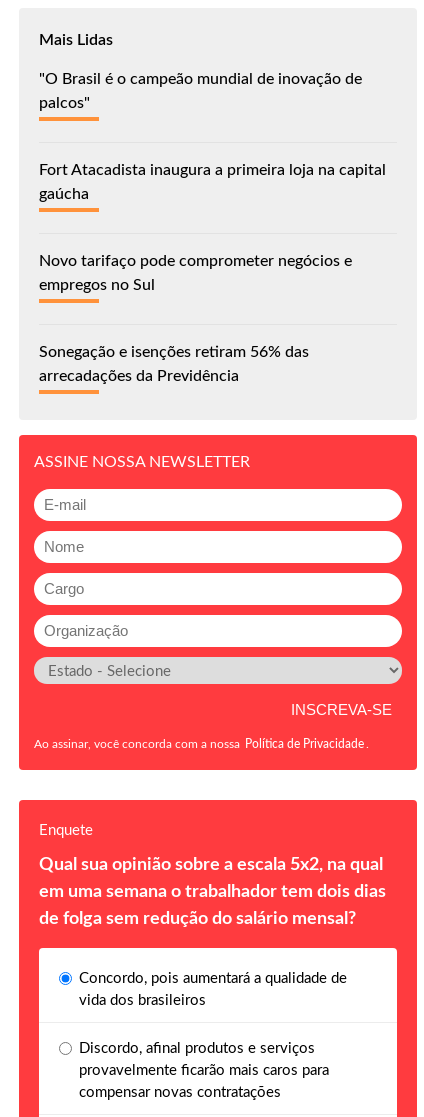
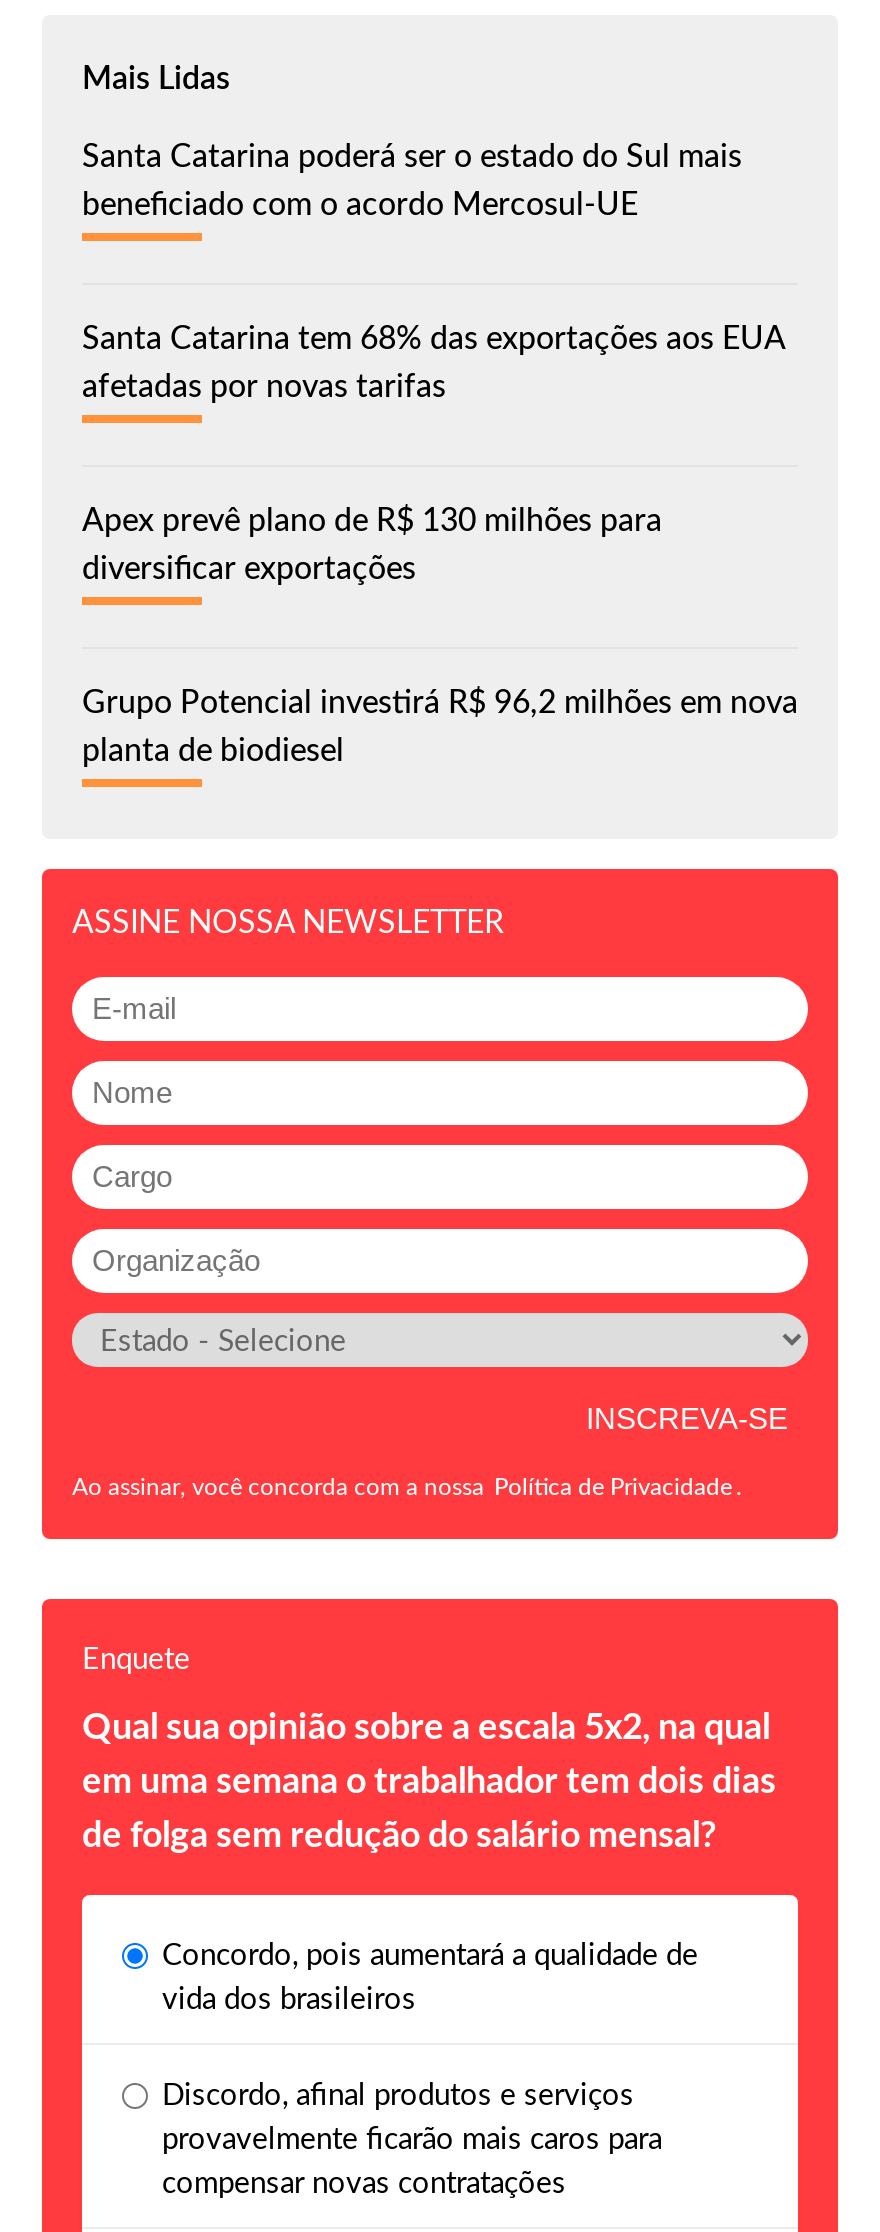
[39,71,362,87] "O Brasil é o campeão mundial de inovação de -> [82,141,742,173] Santa Catarina poderá ser o estado do Sul mais
[39,95,90,111] palcos" -> [82,189,638,221] beneficiado com o acordo Mercosul-UE
[39,162,386,178] Fort Atacadista inaugura a primeira loja na capital -> [82,323,784,355] Santa Catarina tem 68% das exportações aos EUA
[39,186,89,202] gaúcha -> [82,371,446,403] afetadas por novas tarifas
[39,253,352,269] Novo tarifaço pode comprometer negócios e -> [82,505,662,537] Apex prevê plano de R$ 130 milhões para
[39,277,155,293] empregos no Sul -> [82,553,416,585] diversificar exportações
[39,344,309,360] Sonegação e isenções retiram 56% das -> [82,687,798,719] Grupo Potencial investirá R$ 96,2 milhões em nova
[39,368,239,384] arrecadações da Previdência -> [82,735,344,767] planta de biodiesel

